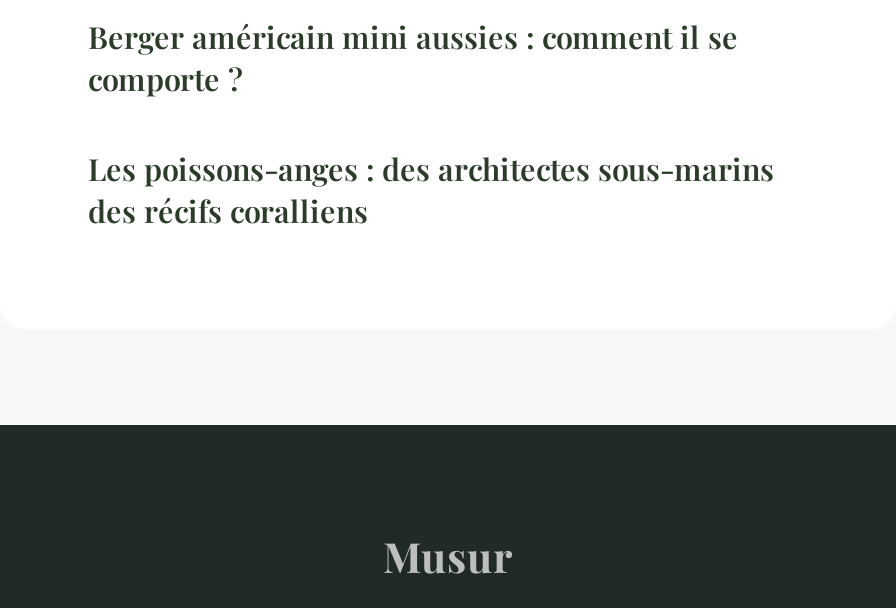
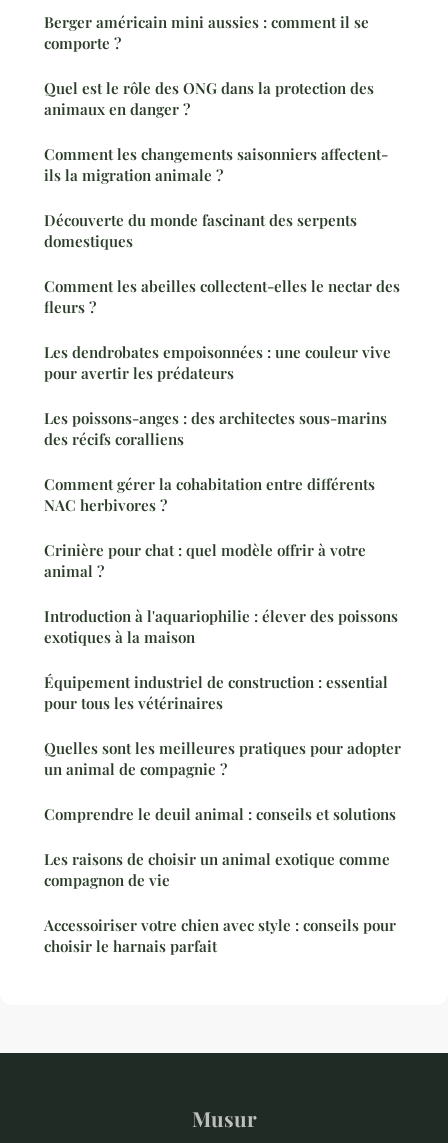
none -> [44,78,400,383] Quel est le rôle des ONG dans la protection des | animaux en danger ? | Comment les changements saisonniers affectent- | ils la migration animale ? | Découverte du monde fascinant des serpents | domestiques | Comment les abeilles collectent-elles le nectar des | fleurs ? | Les dendrobates empoisonnées : une couleur vive | pour avertir les prédateurs
none -> [44,474,401,956] Comment gérer la cohabitation entre différents | NAC herbivores ? | Crinière pour chat : quel modèle offrir à votre | animal ? | Introduction à l'aquariophilie : élever des poissons | exotiques à la maison | Équipement industriel de construction : essential | pour tous les vétérinaires | Quelles sont les meilleures pratiques pour adopter | un animal de compagnie ? | Comprendre le deuil animal : conseils et solutions | Les raisons de choisir un animal exotique comme | compagnon de vie | Accessoiriser votre chien avec style : conseils pour | choisir le harnais parfait

